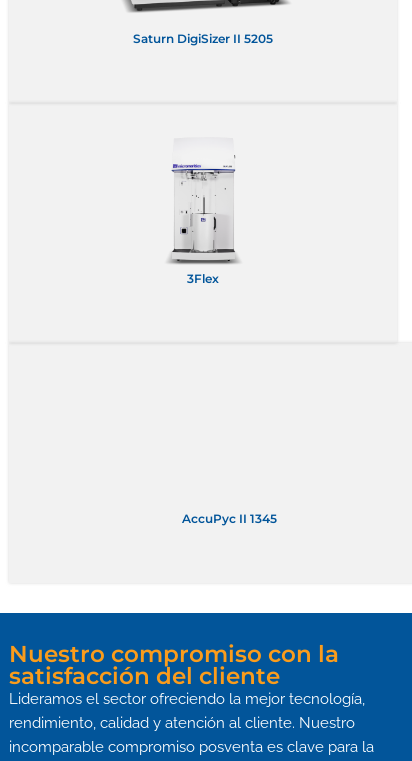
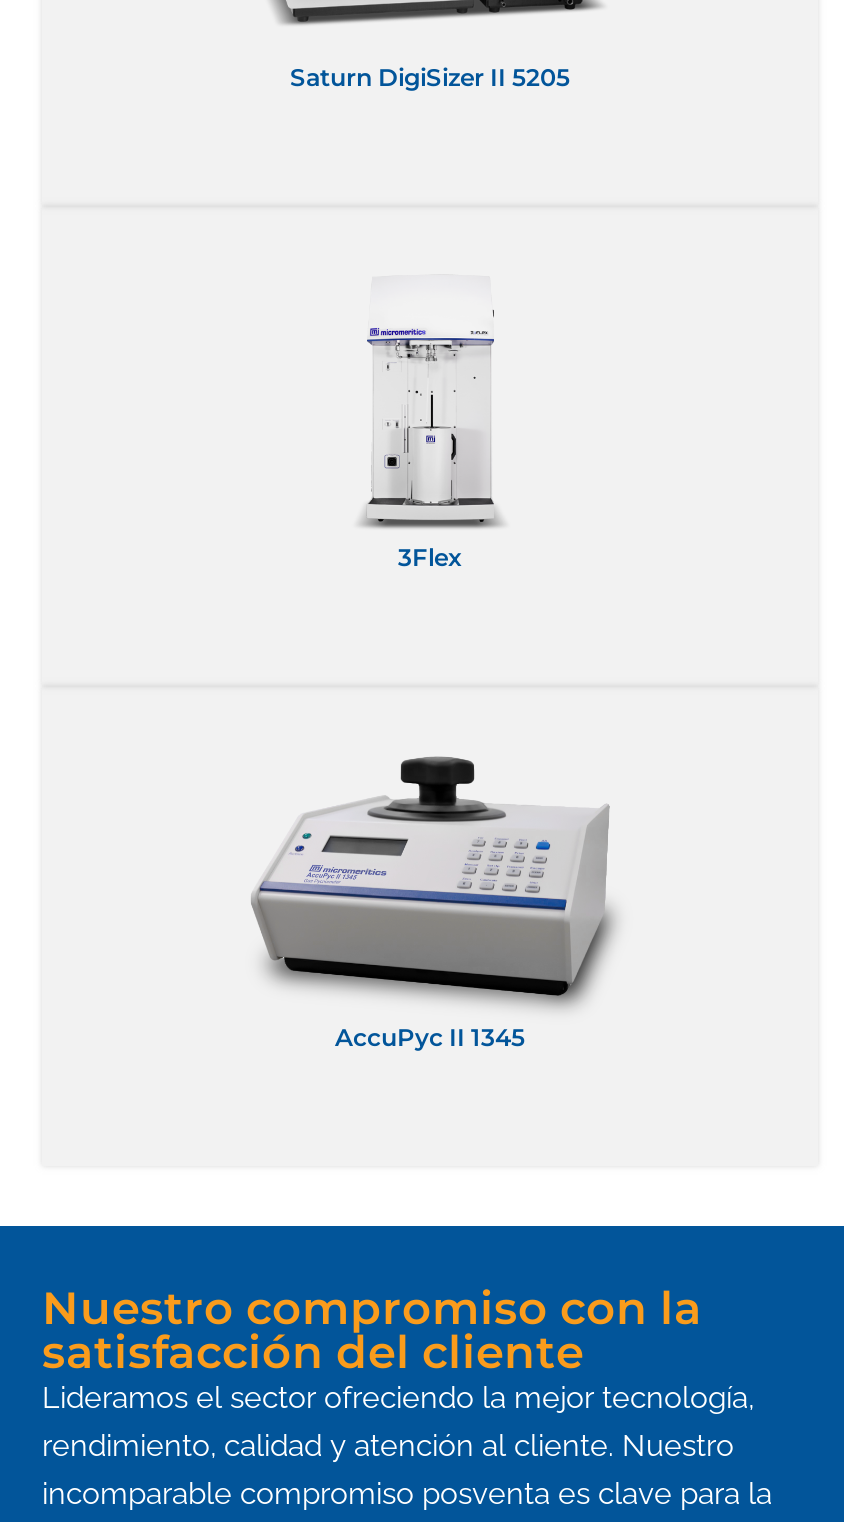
none -> [250,756,616,1008] [image]

